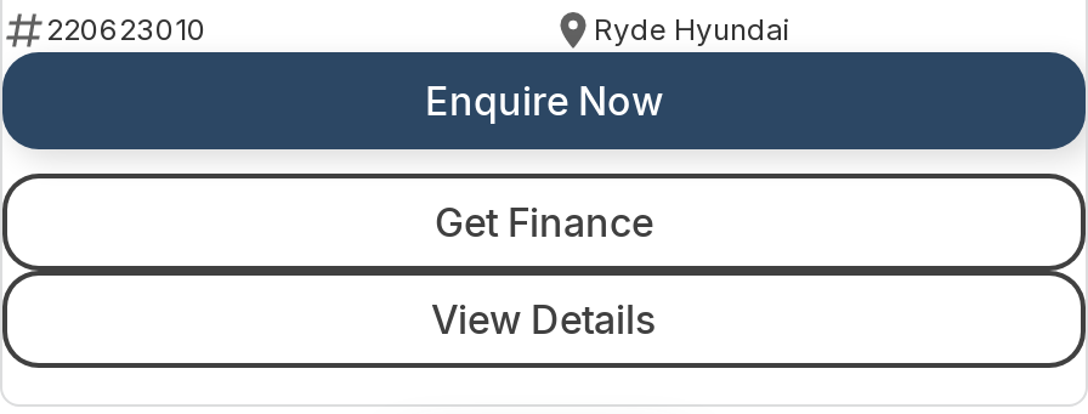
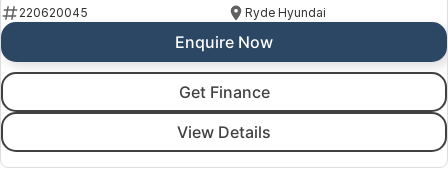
[46,12,206,48] 220623010 -> [19,5,88,20] 220620045

